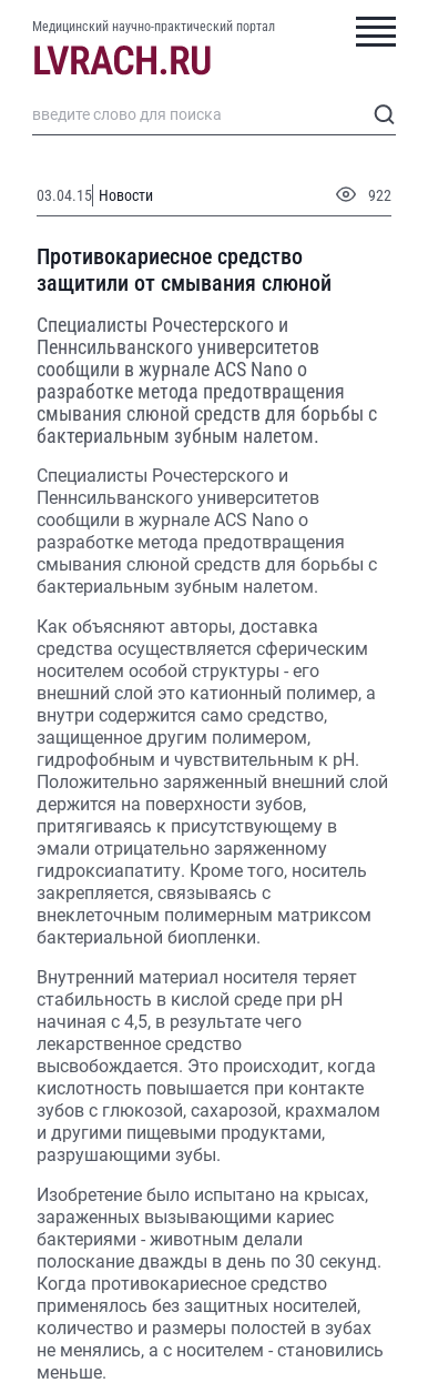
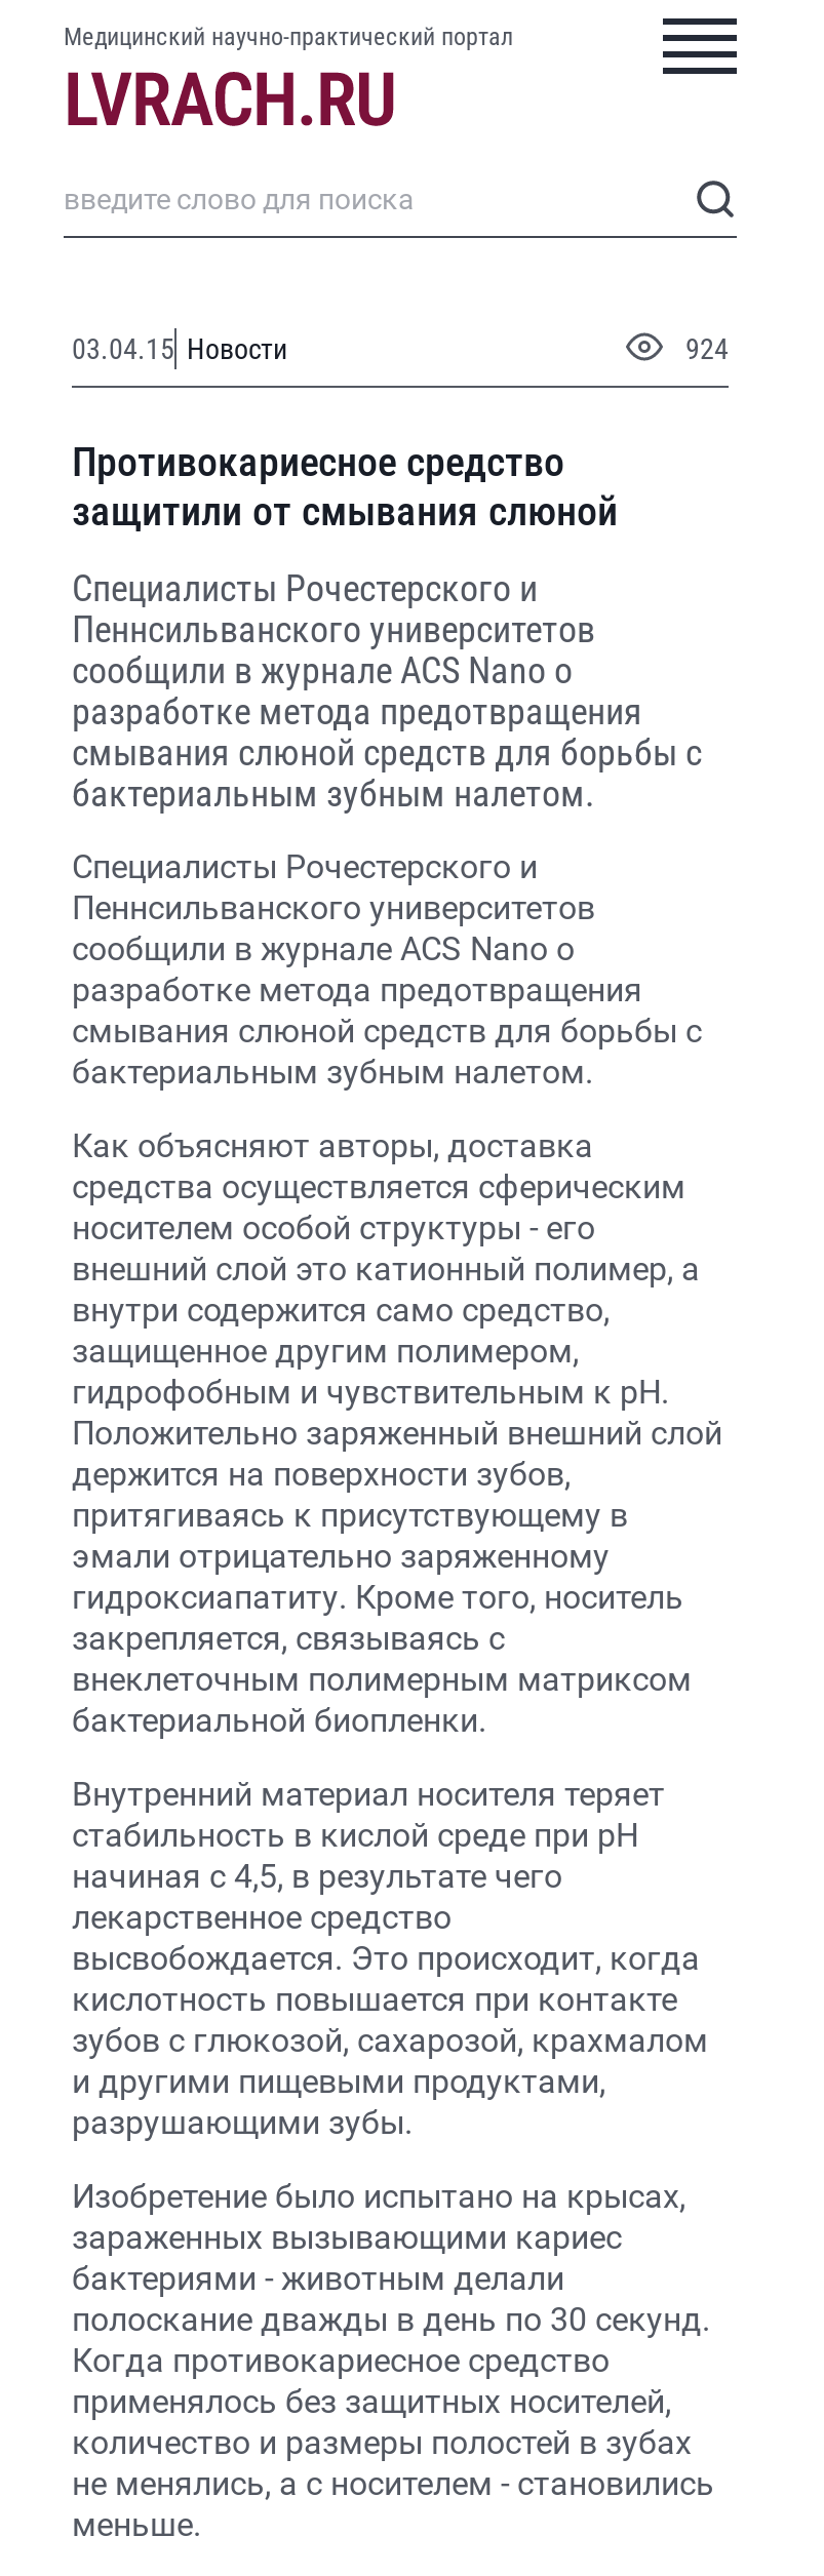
[365,186,391,204] 922 -> [679,332,729,365] 924

